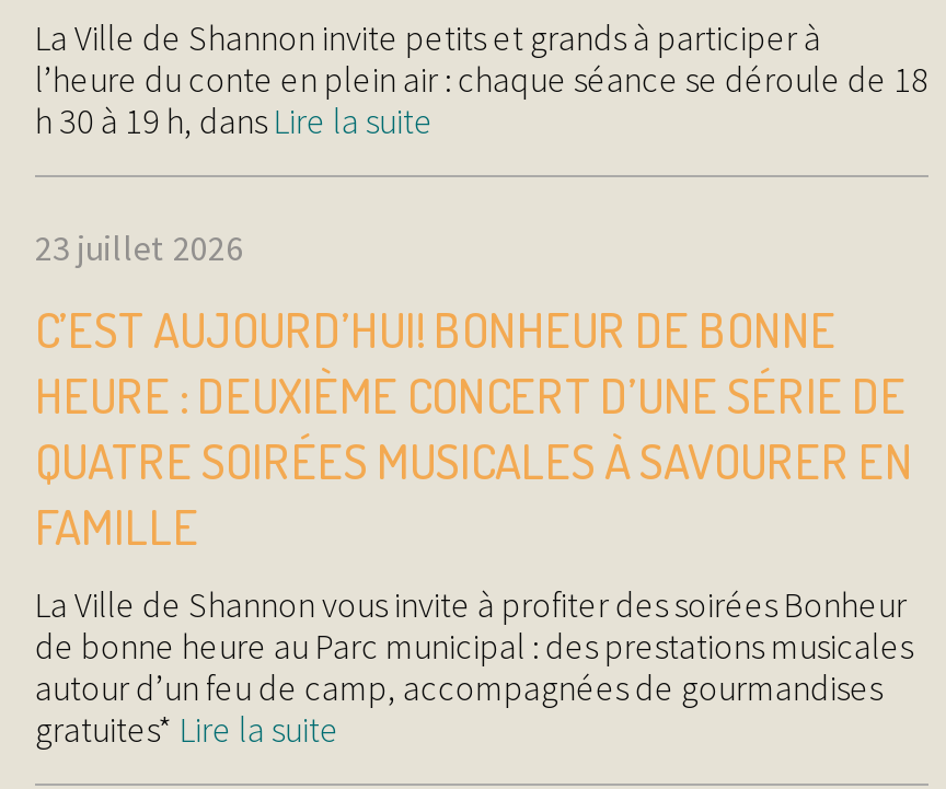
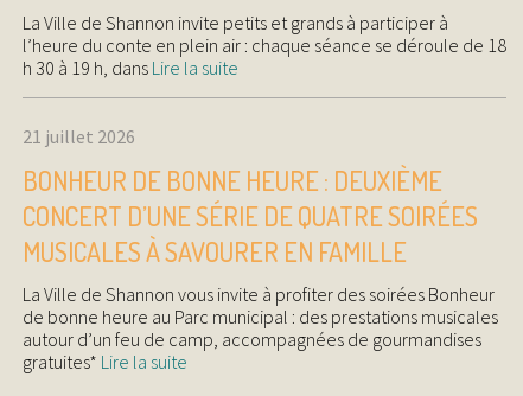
[35,225,243,269] 23 juillet 2026 -> [23,124,135,148] 21 juillet 2026
[35,298,913,556] C’EST AUJOURD’HUI! BONHEUR DE BONNE | HEURE : DEUXIÈME CONCERT D’UNE SÉRIE DE | QUATRE SOIRÉES MUSICALES À SAVOURER EN | FAMILLE -> [23,164,478,268] BONHEUR DE BONNE HEURE : DEUXIÈME | CONCERT D’UNE SÉRIE DE QUATRE SOIRÉES | MUSICALES À SAVOURER EN FAMILLE

